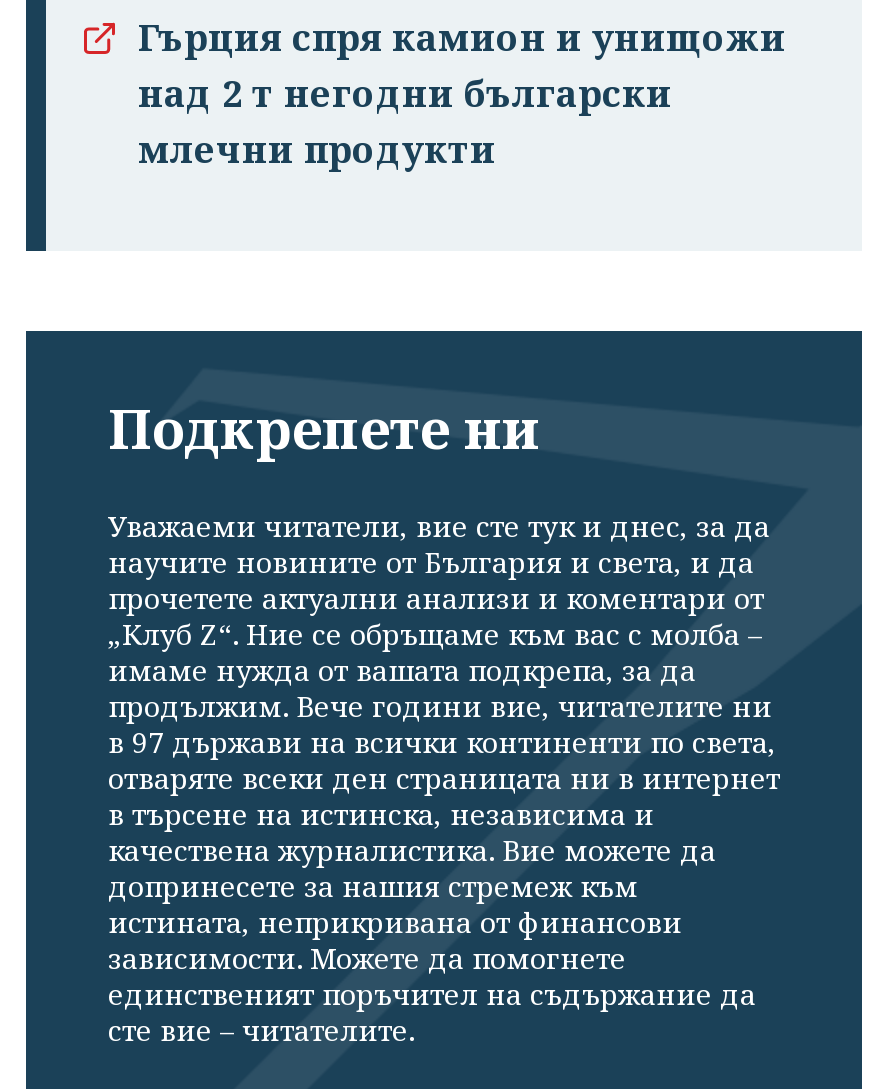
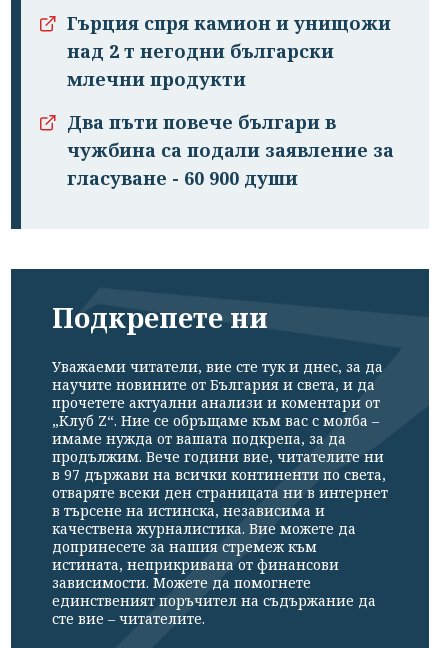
none -> [67,110,394,190] Два пъти повече българи в | чужбина са подали заявление за | гласуване - 60 900 души

